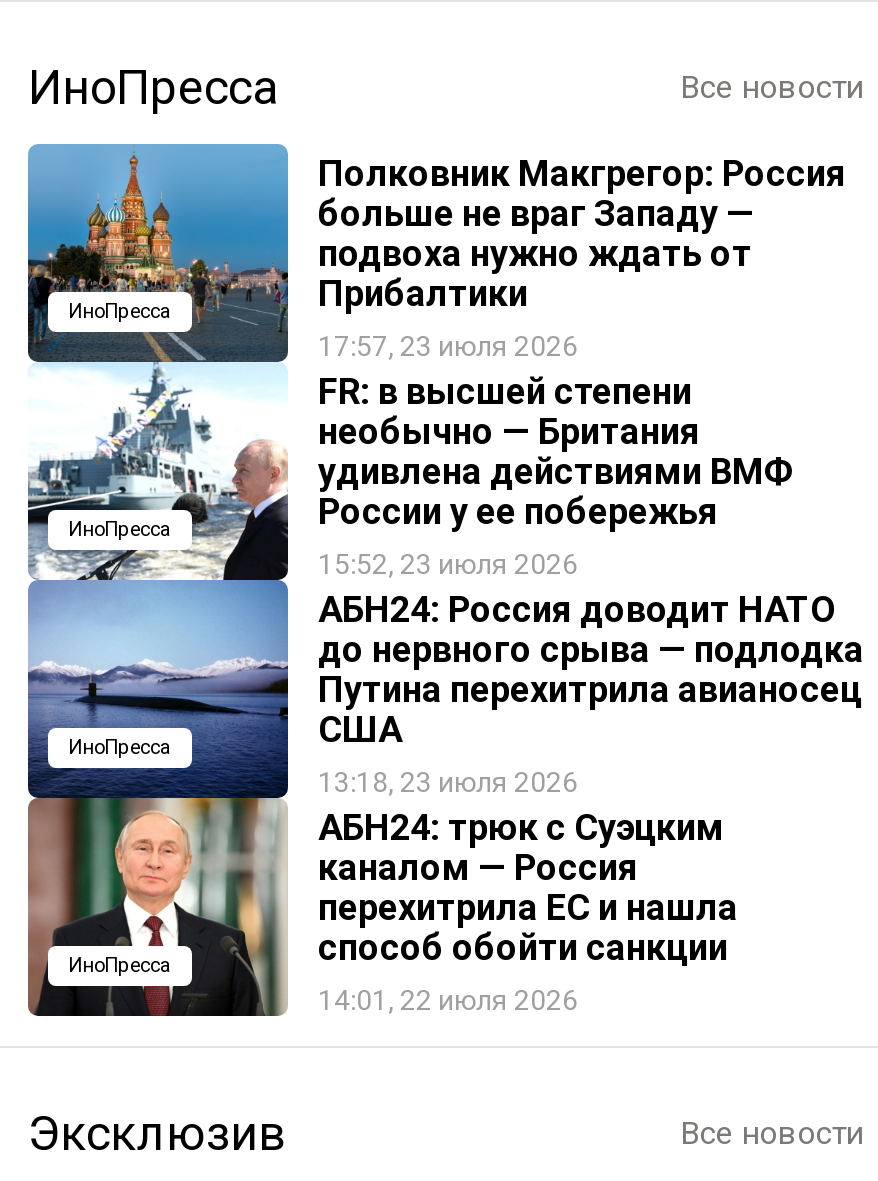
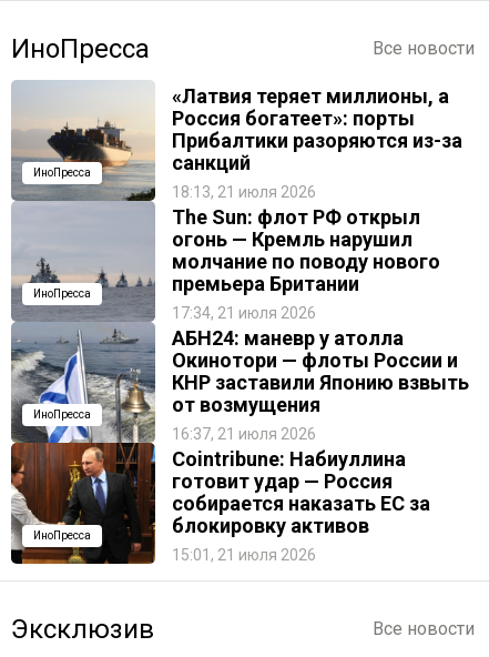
[26,144,846,1018] [image] | Полковник Макгрегор: Россия | больше не враг Западу — | подвоха нужно ждать от | Прибалтики | 17:57, 23 июля 2026 -> [10,81,462,565] [image] | «Латвия теряет миллионы, а | Россия богатеет»: порты | Прибалтики разоряются из-за | санкций | 18:13, 21 июля 2026
[318,371,794,581] FR: в высшей степени | необычно — Британия | удивлена действиями ВМФ | России у ее побережья | 15:52, 23 июля 2026 -> [172,206,440,322] The Sun: флот РФ открыл | огонь — Кремль нарушил | молчание по поводу нового | премьера Британии | 17:34, 21 июля 2026
[318,589,864,799] АБН24: Россия доводит НАТО | до нервного срыва — подлодка | Путина перехитрила авианосец | США | 13:18, 23 июля 2026 -> [172,327,469,443] АБН24: маневр у атолла | Окинотори — флоты России и | КНР заставили Японию взвыть | от возмущения | 16:37, 21 июля 2026
[318,807,738,1017] АБН24: трюк с Суэцким | каналом — Россия | перехитрила EC и нашла | способ обойти санкции | 14:01, 22 июля 2026 -> [172,448,430,564] Cointribune: Набиуллина | готовит удар — Россия | собирается наказать EC за | блокировку активов | 15:01, 21 июля 2026

